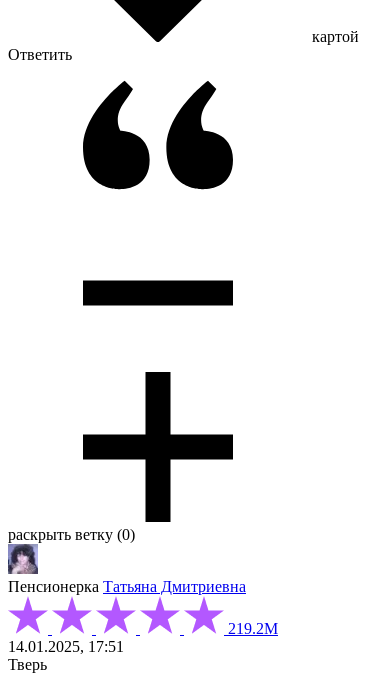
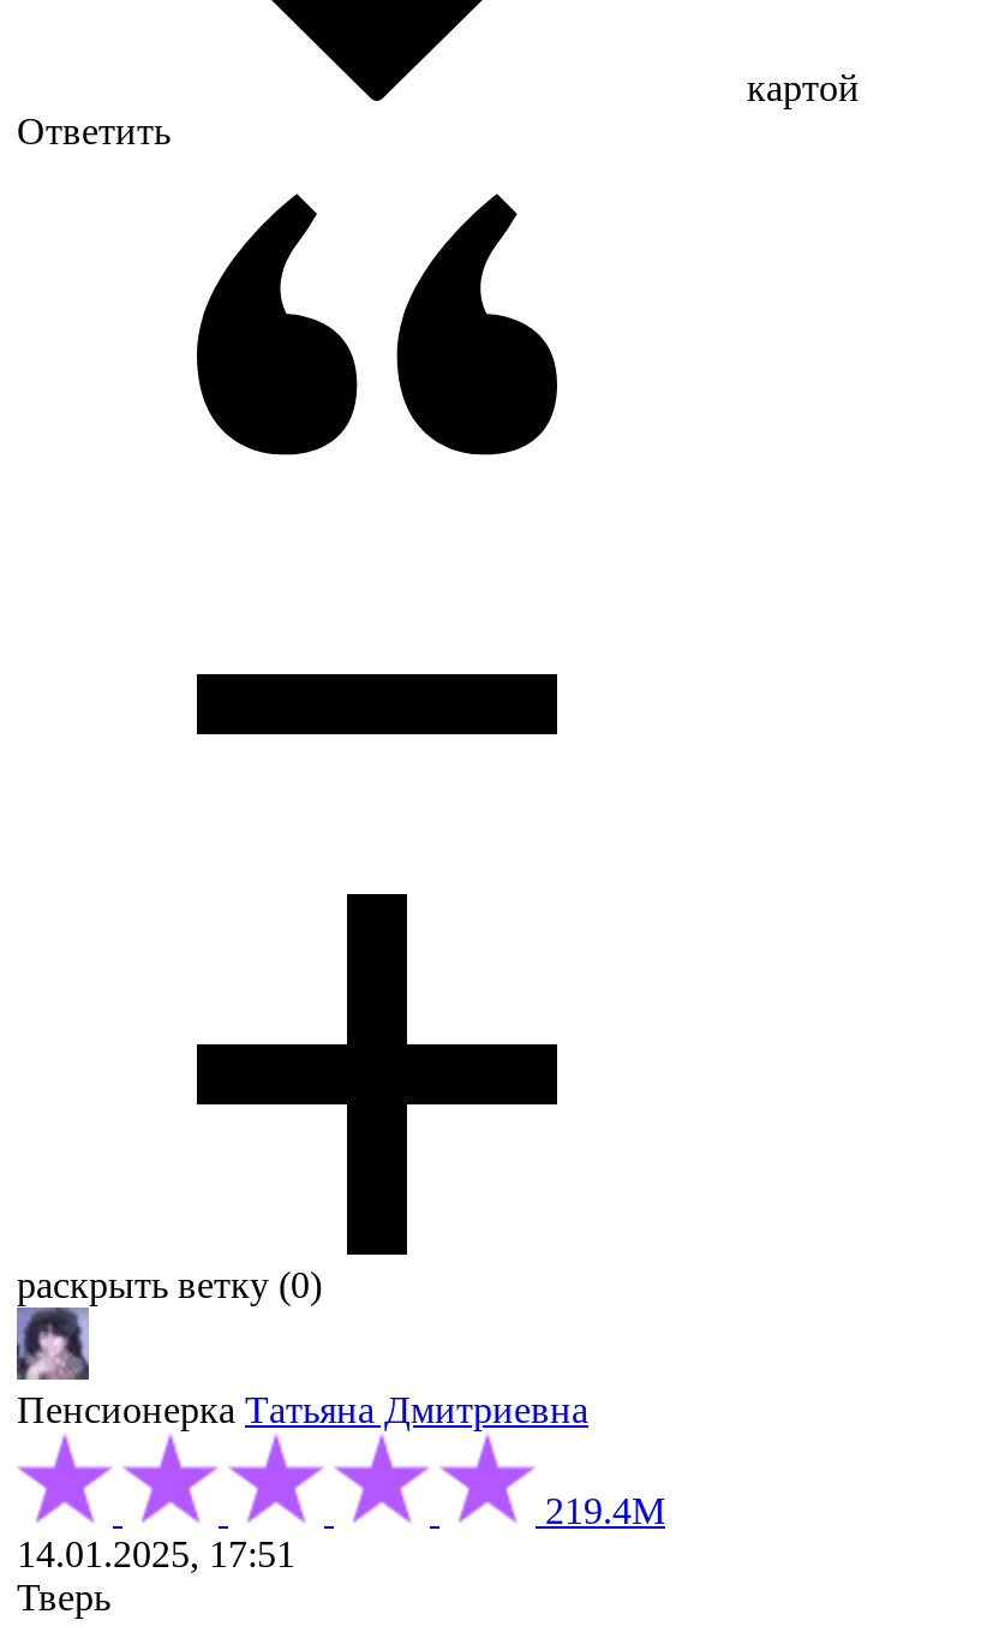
[224,620,278,637] 219.2М -> [536,1491,665,1532] 219.4М

